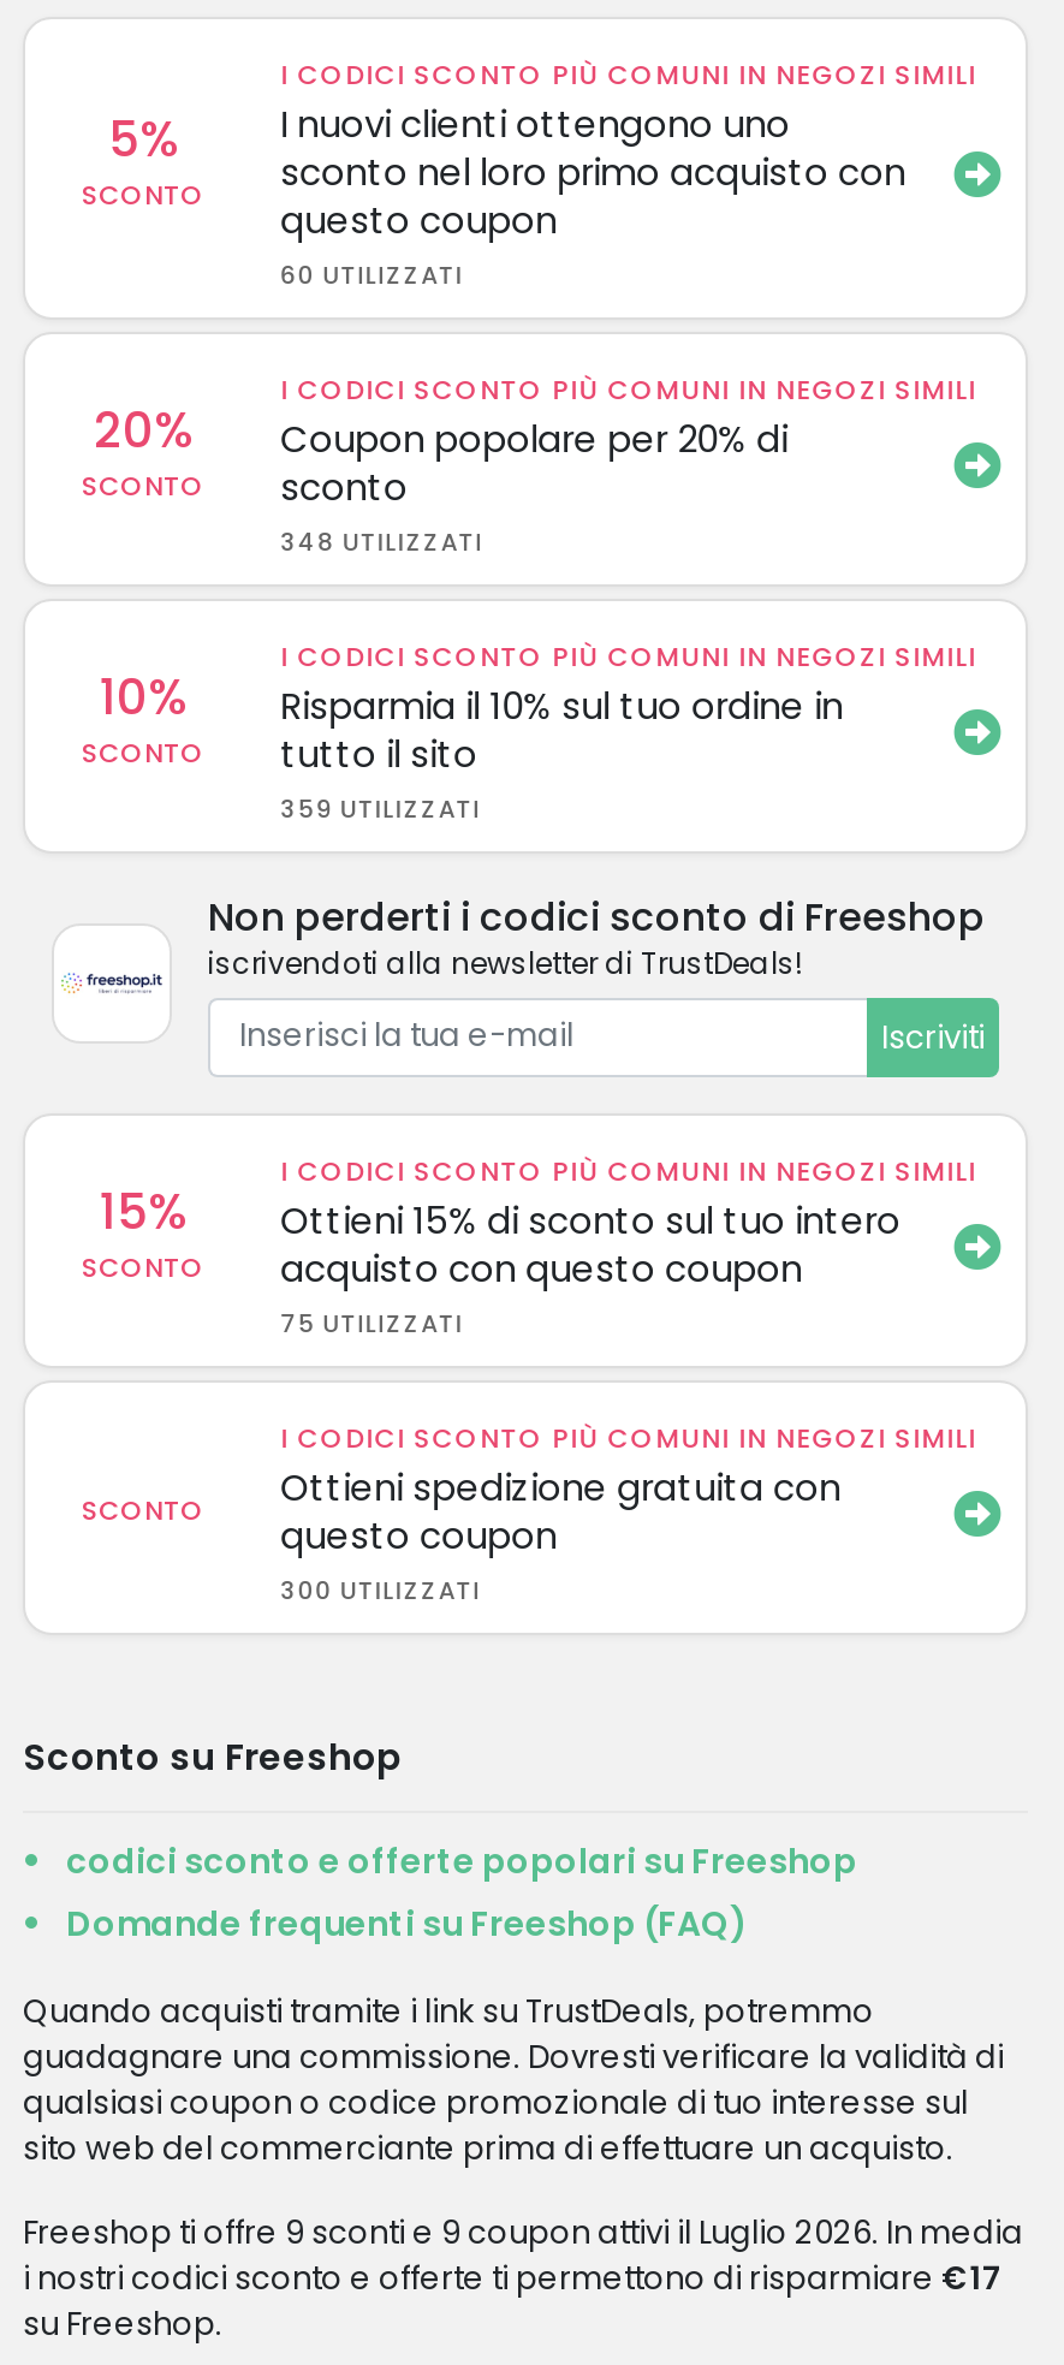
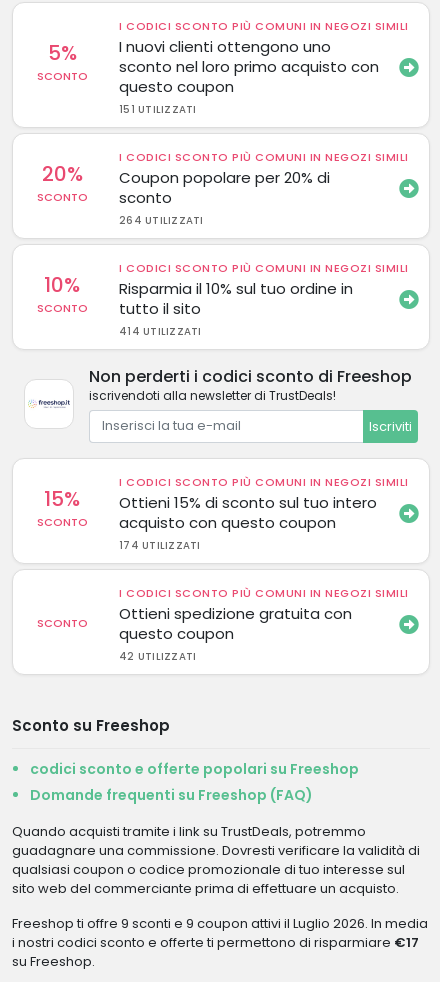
[280,256,464,292] 60 UTILIZZATI -> [119,101,197,116] 151 UTILIZZATI
[280,523,484,559] 348 UTILIZZATI -> [119,212,204,227] 264 UTILIZZATI
[280,790,481,826] 359 UTILIZZATI -> [119,323,202,338] 414 UTILIZZATI
[280,1306,464,1342] 75 UTILIZZATI -> [119,538,201,553] 174 UTILIZZATI
[280,1573,481,1609] 300 UTILIZZATI -> [119,649,196,664] 42 UTILIZZATI

